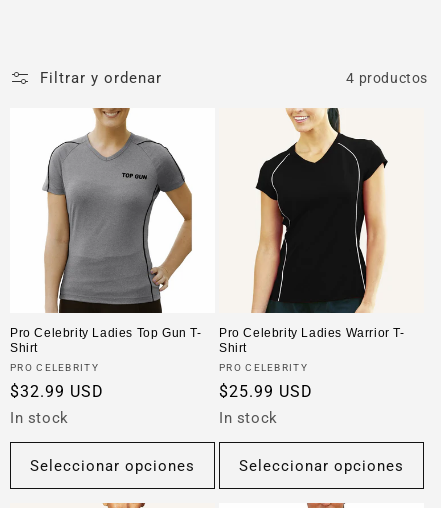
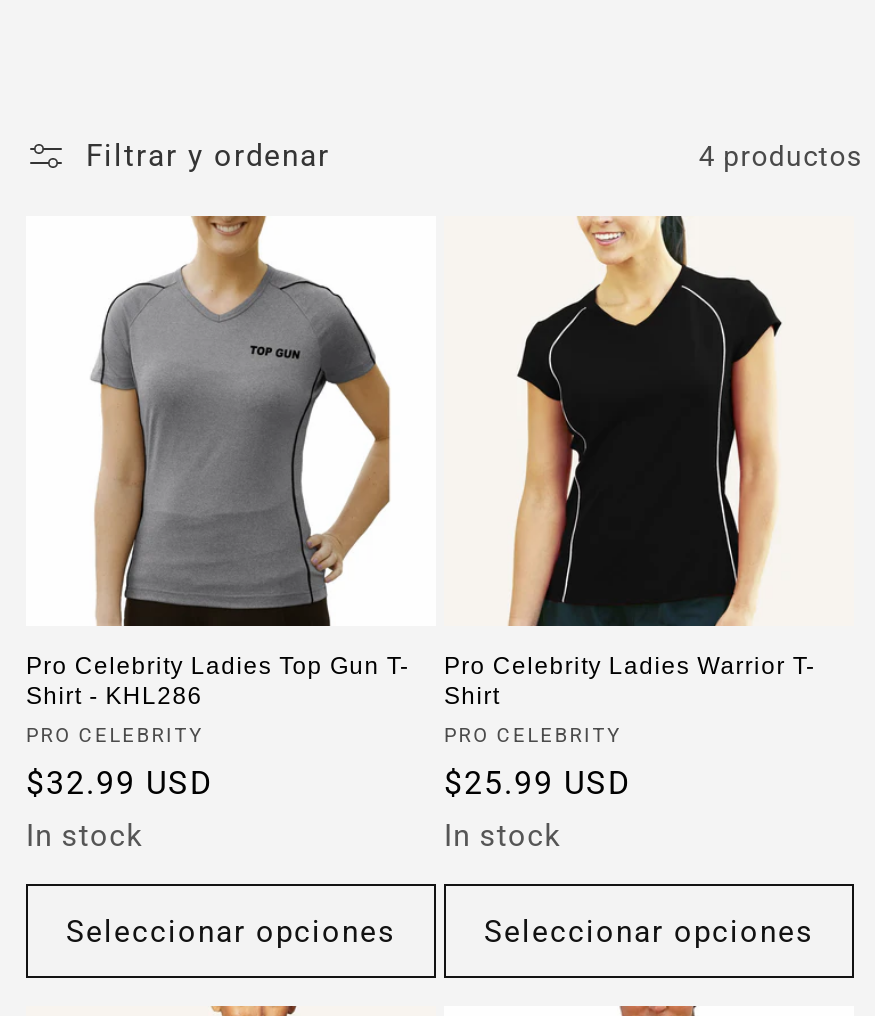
[10,341,38,355] Shirt -> [26,682,203,710] Shirt - KHL286

